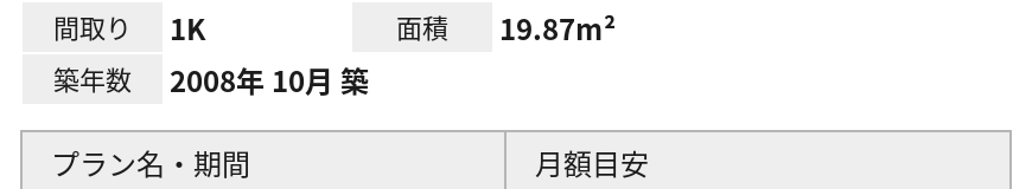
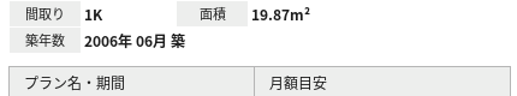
[53,60,369,100] 築年数 2008年 10月 築 -> [25,30,185,51] 築年数 2006年 06月 築

